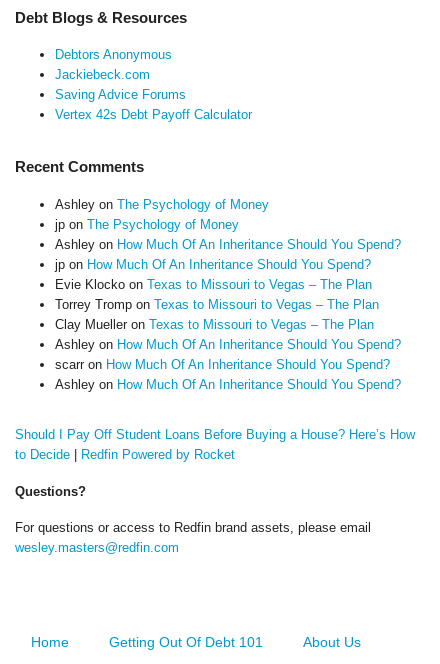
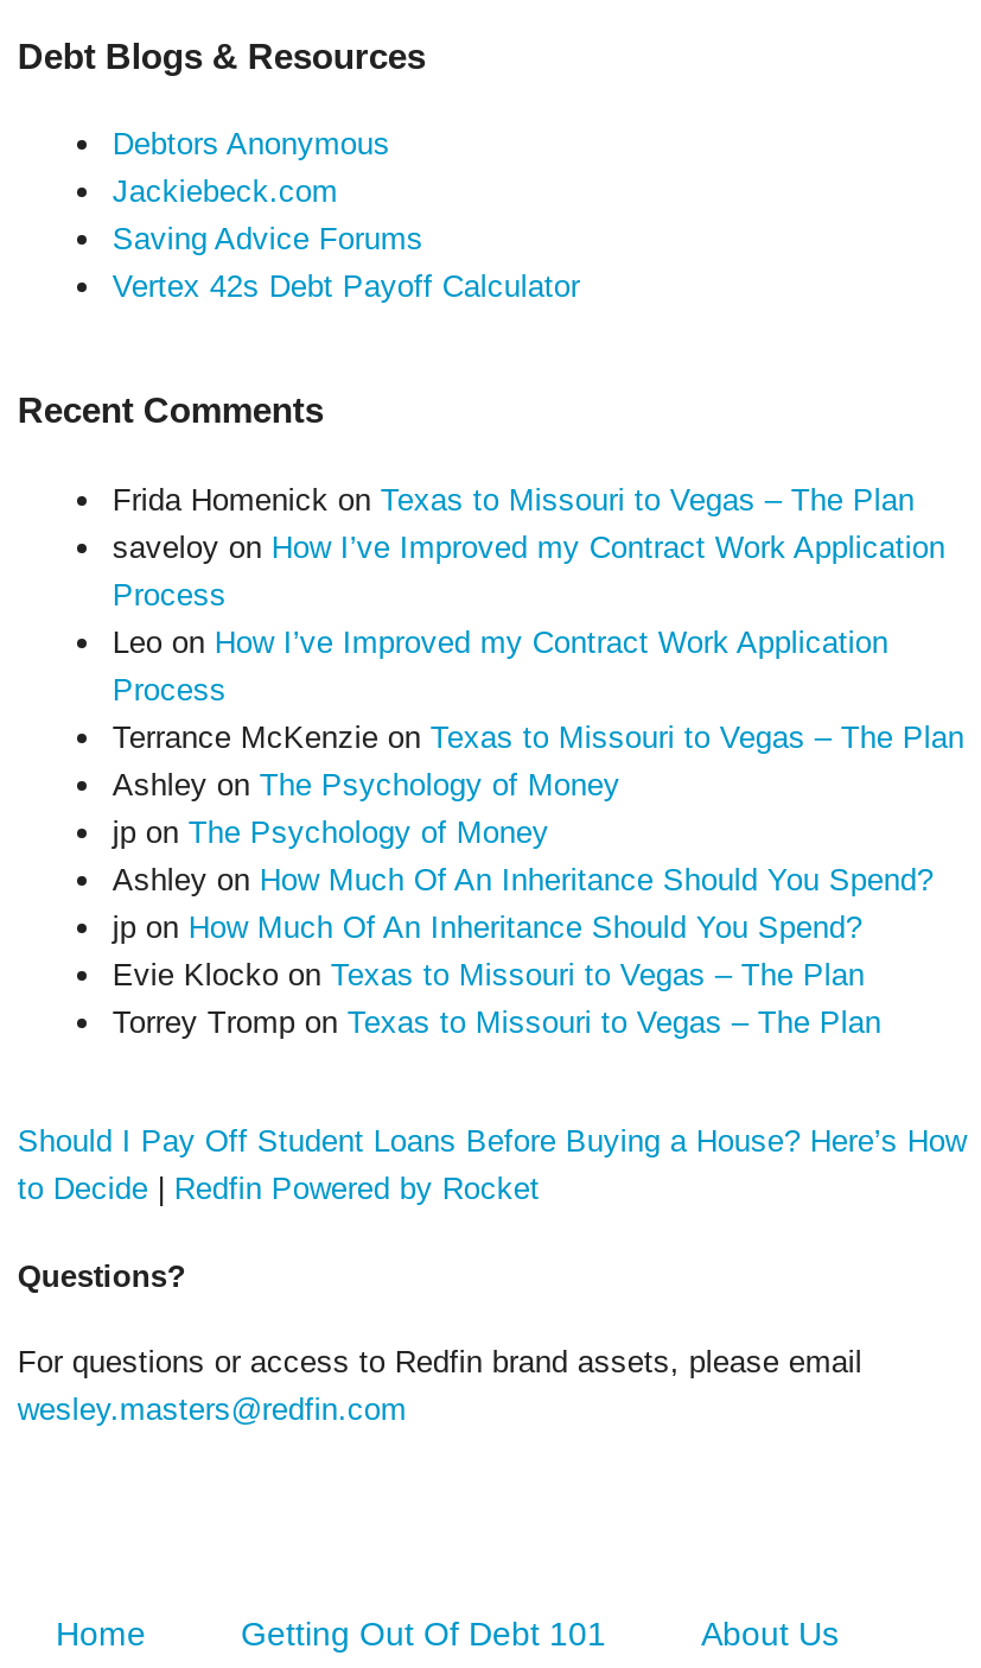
none -> [112,481,964,754] Frida Homenick on Texas to Missouri to Vegas – The Plan | saveloy on How I’ve Improved my Contract Work Application | Process | Leo on How I’ve Improved my Contract Work Application | Process | Terrance McKenzie on Texas to Missouri to Vegas – The Plan
moved [55,197,401,312] -> [112,766,933,1039]: Ashley on The Psychology of Money | jp on The Psychology of Money | Ashley on How Much Of An Inheritance Should You Spend? | jp on How Much Of An Inheritance Should You Spend? | Evie Klocko on Texas to Missouri to Vegas – The Plan | Torrey Tromp on Texas to Missouri to Vegas – The Plan
[55,317,401,392] Clay Mueller on Texas to Missouri to Vegas – The Plan | Ashley on How Much Of An Inheritance Should You Spend? | scarr on How Much Of An Inheritance Should You Spend? | Ashley on How Much Of An Inheritance Should You Spend? -> none

